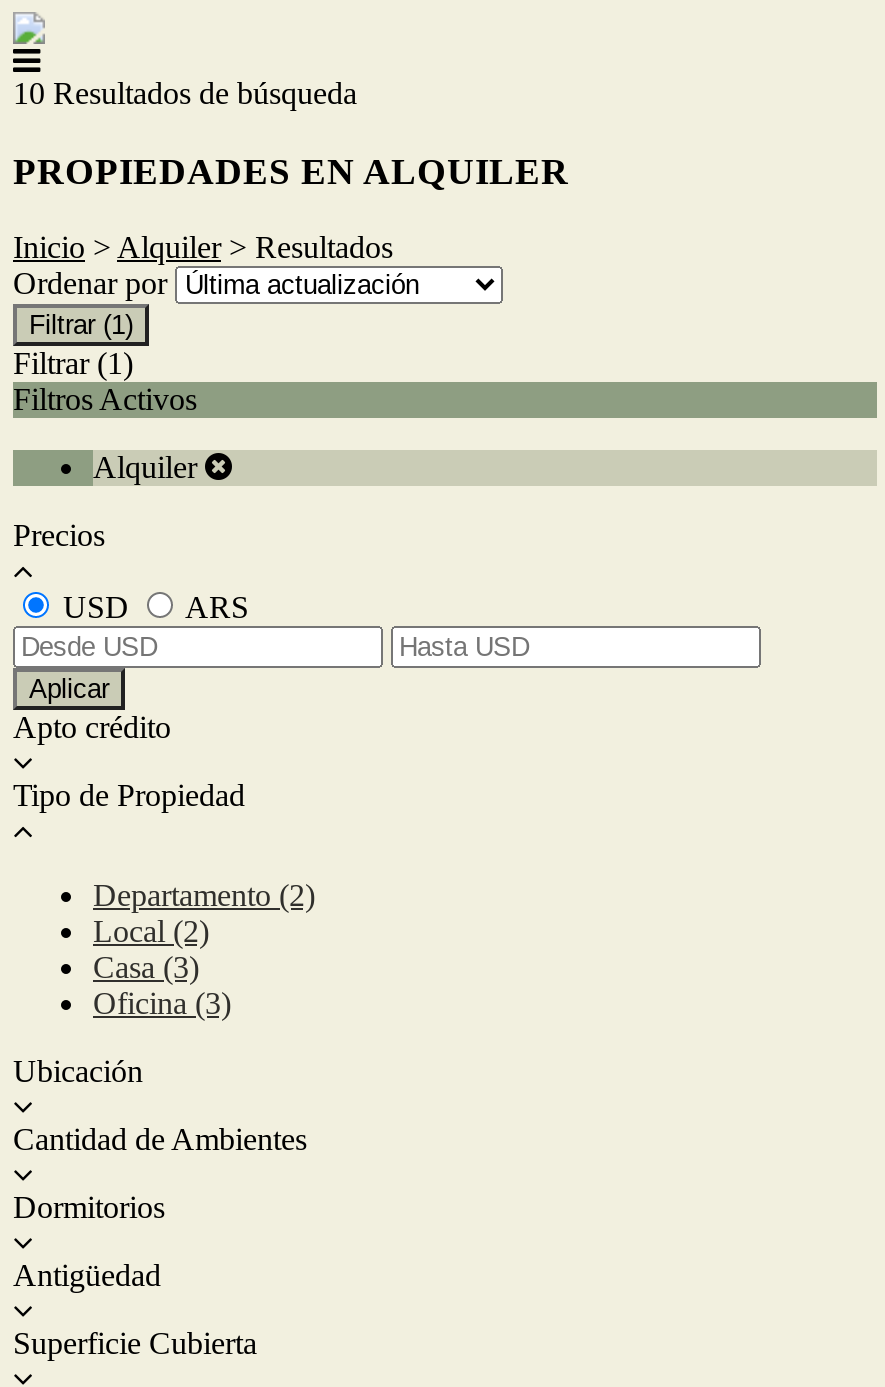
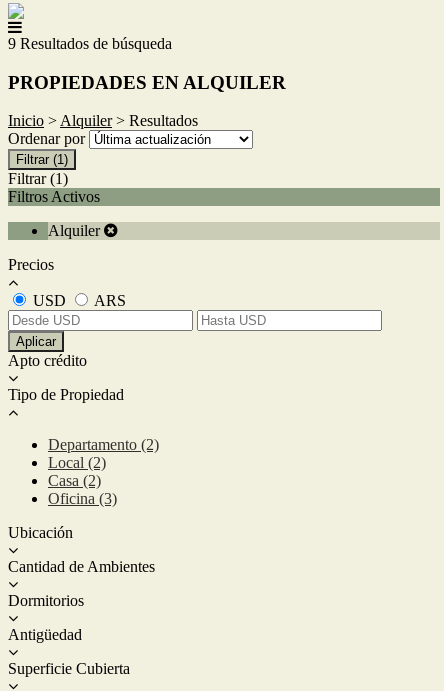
[13,76,357,110] 10 Resultados de búsqueda -> [8,35,172,52] 9 Resultados de búsqueda
[93,951,199,985] Casa (3) -> [48,472,101,489] Casa (2)

